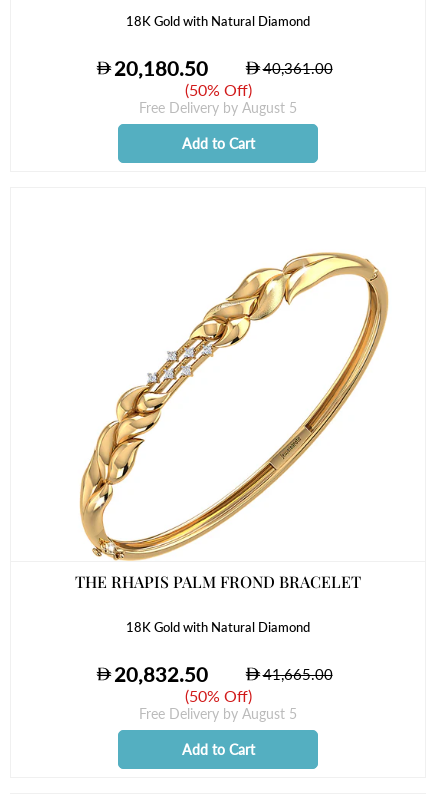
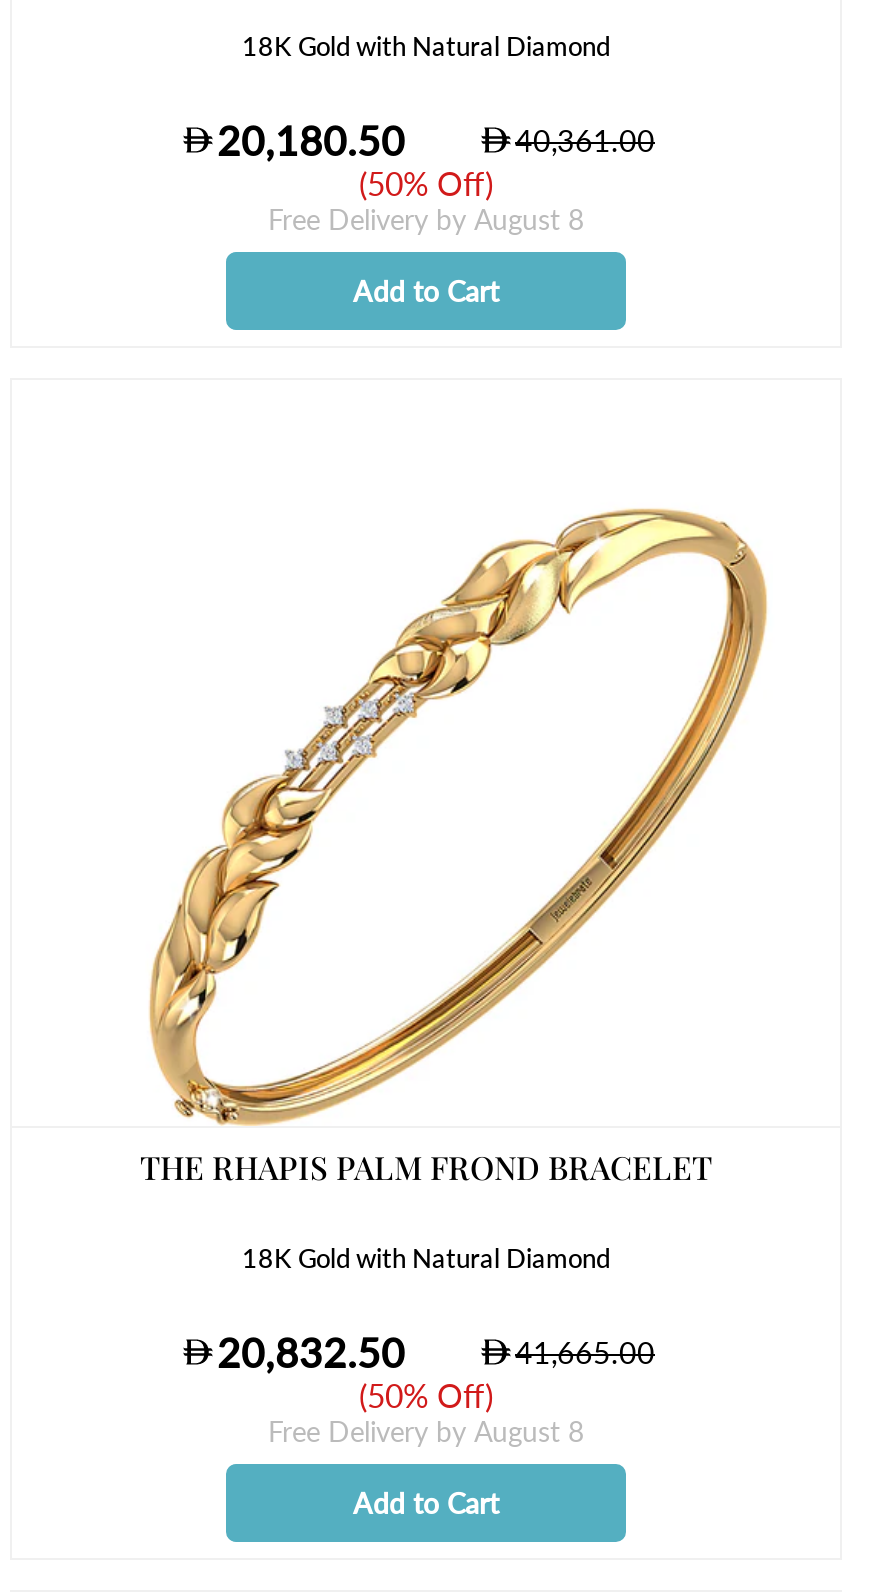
[139,99,297,116] Free Delivery by August 5 -> [268,202,584,236] Free Delivery by August 8
[139,705,297,722] Free Delivery by August 5 -> [268,1413,584,1447] Free Delivery by August 8

